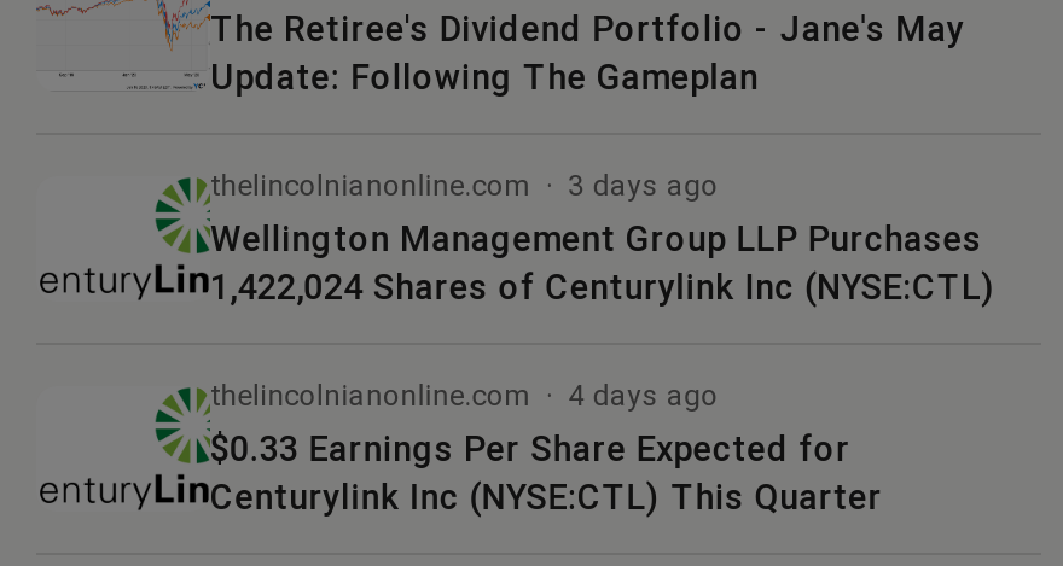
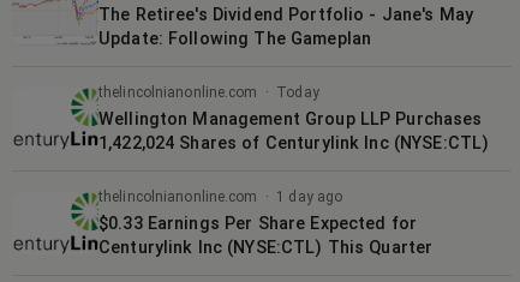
[210,169,718,203] thelincolnianonline.com · 3 days ago -> [98,84,319,101] thelincolnianonline.com · Today
[210,379,718,413] thelincolnianonline.com · 4 days ago -> [98,188,343,205] thelincolnianonline.com · 1 day ago

